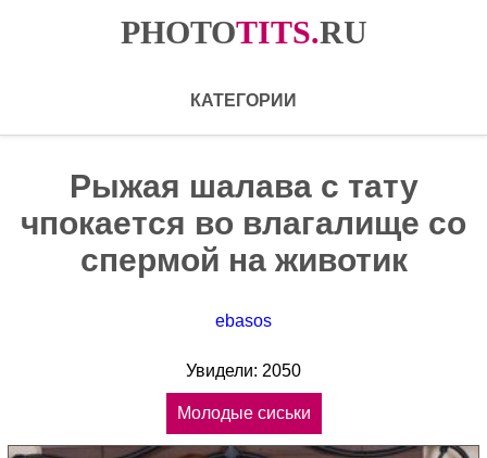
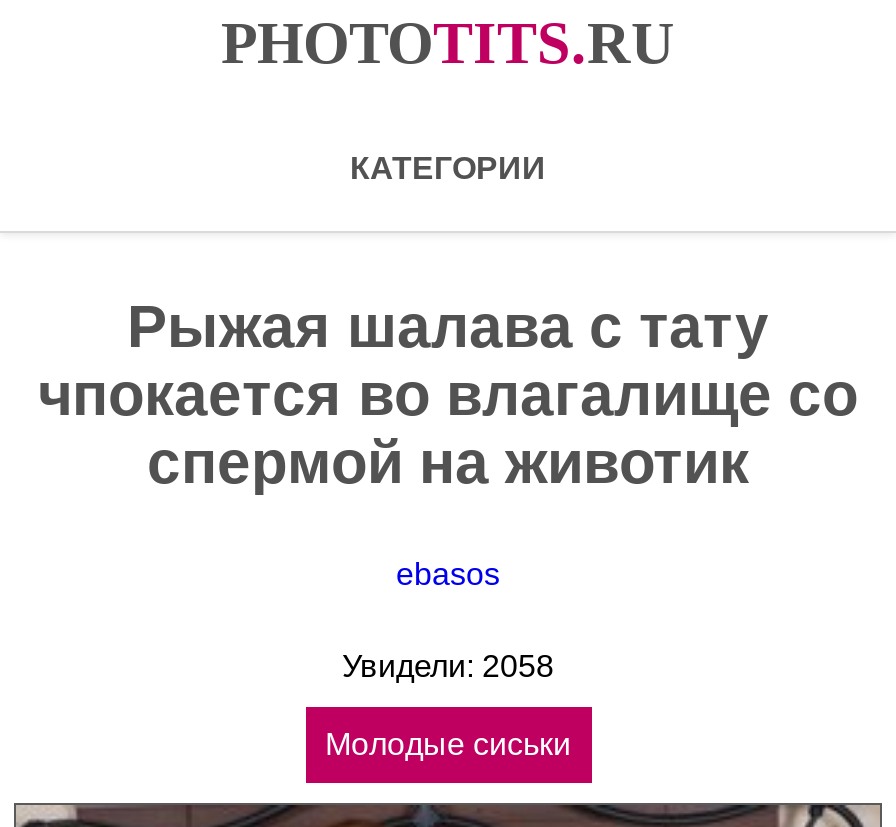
[186,361,301,380] Увидели: 2050 -> [342,649,554,683] Увидели: 2058

